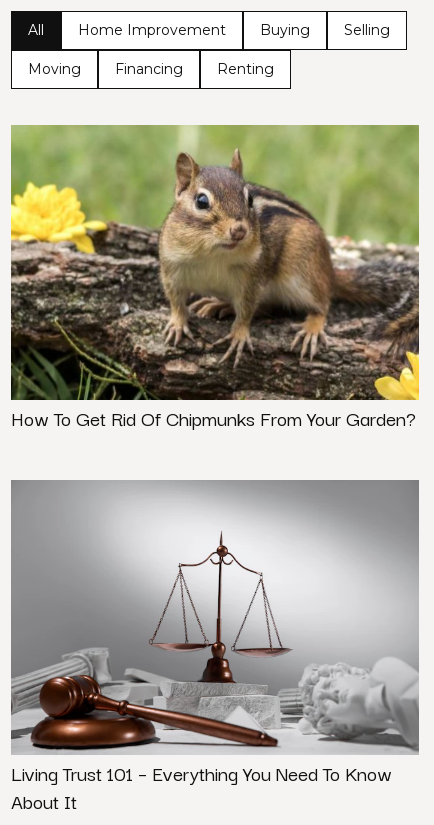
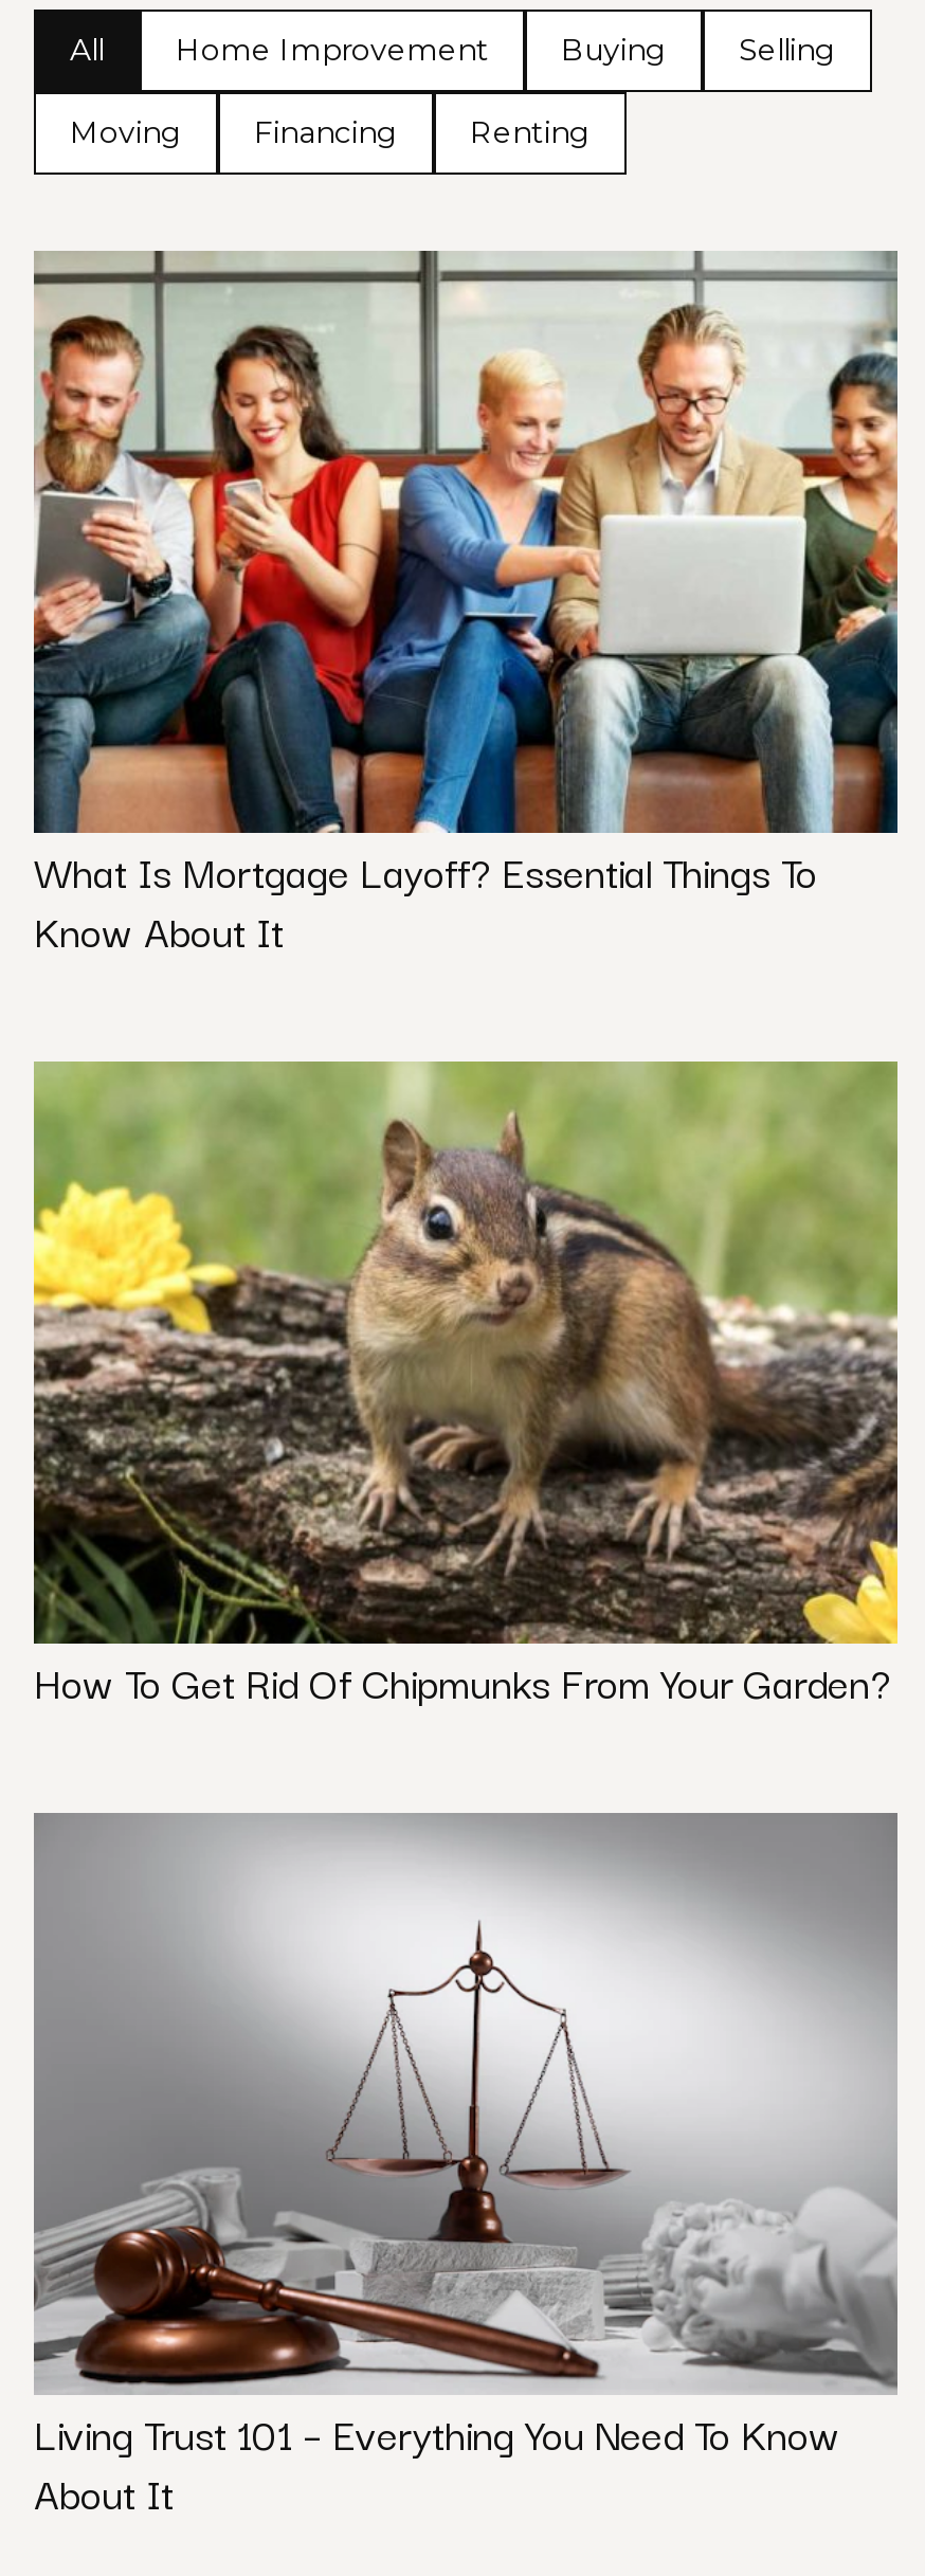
none -> [32,249,900,962] [image] | What Is Mortgage Layoff? Essential Things To | Know About It

